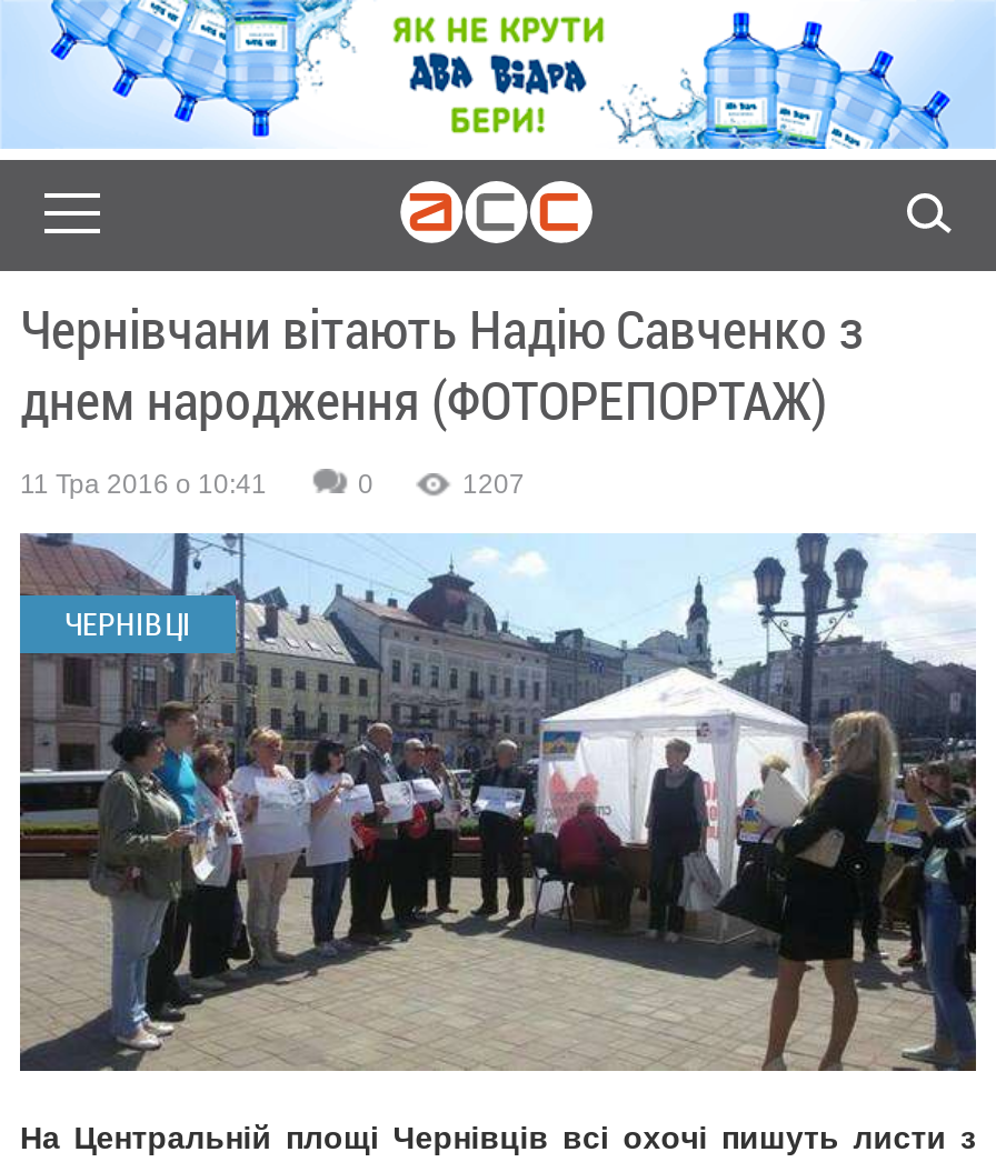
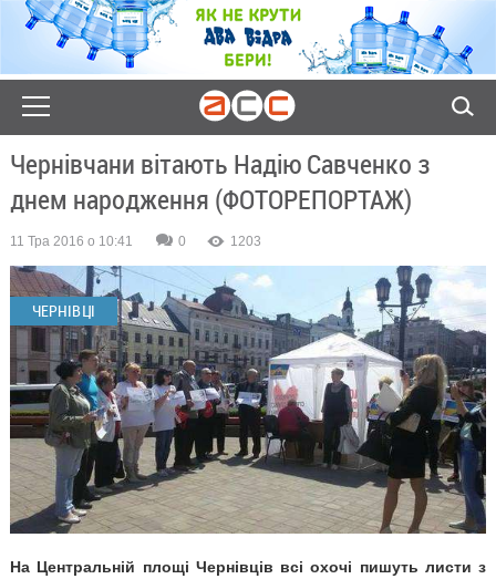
[462,469,525,500] 1207 -> [230,234,261,249] 1203

